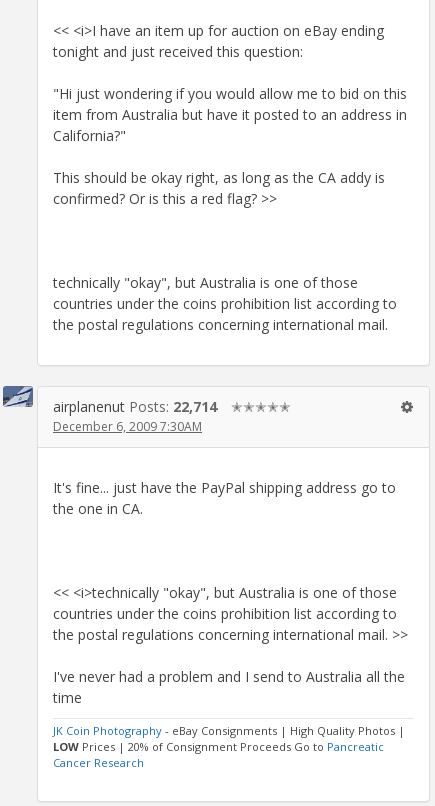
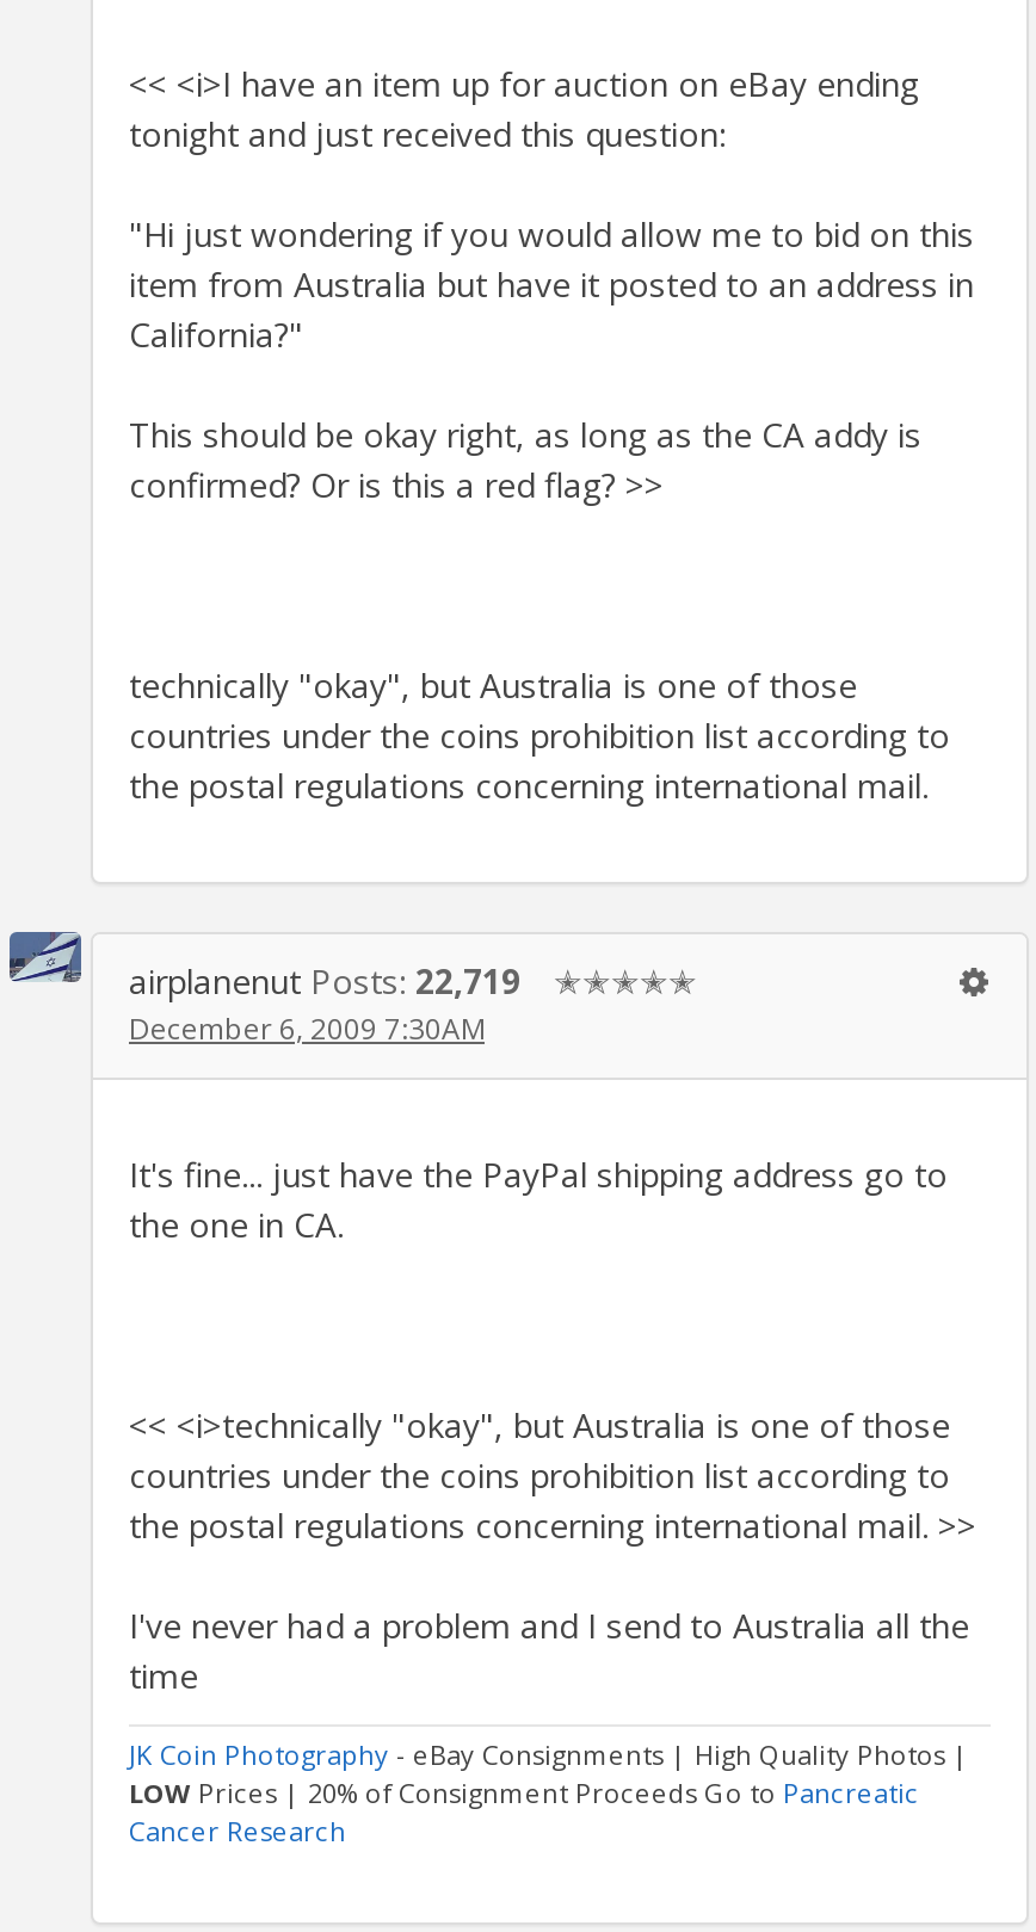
[53,396,217,415] airplanenut Posts: 22,714 -> [129,957,520,1002] airplanenut Posts: 22,719

